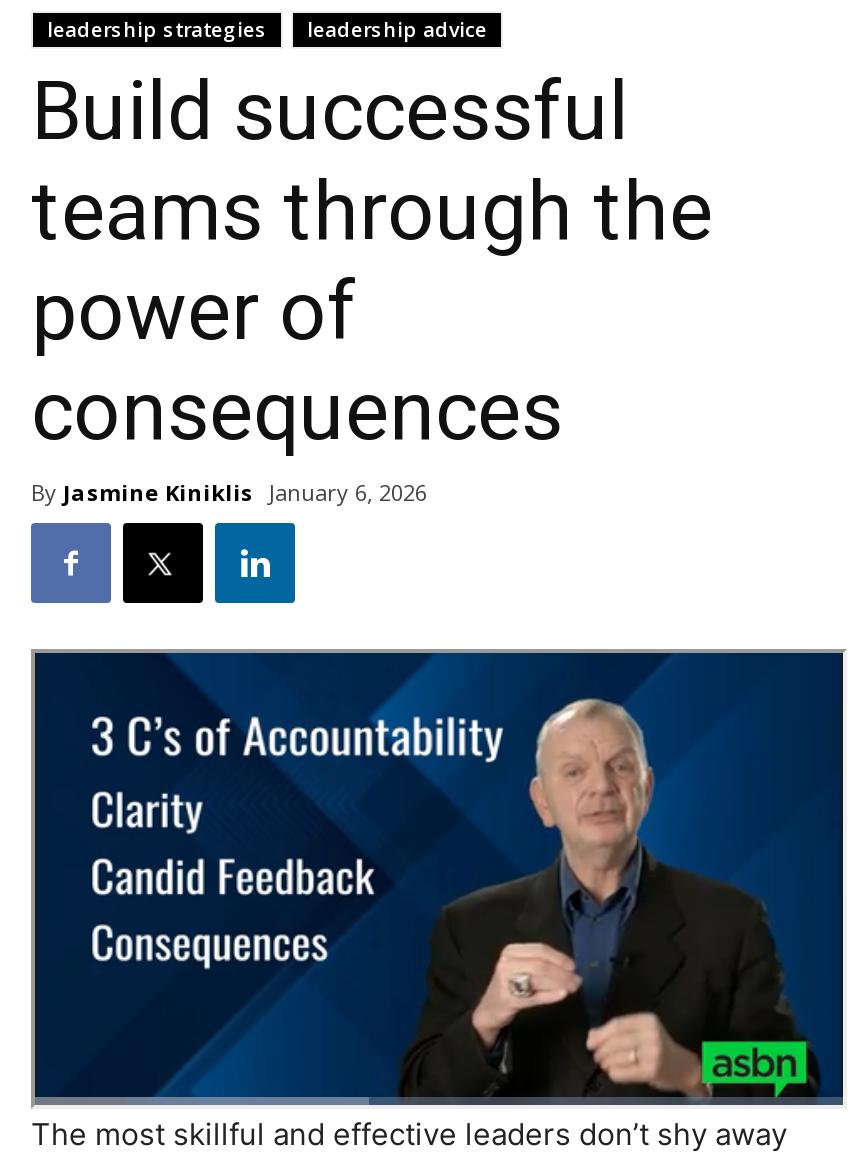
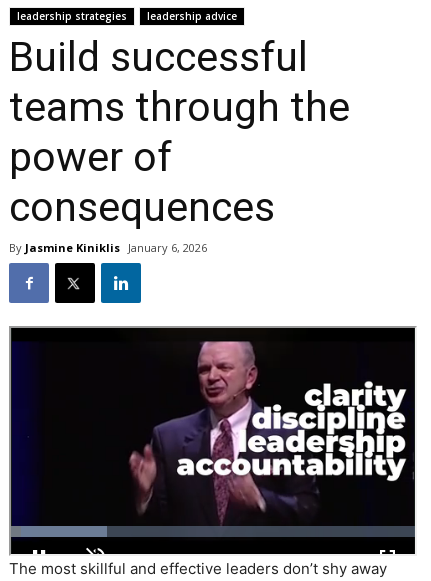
[35,651,843,1107] [image] -> [11,327,415,555] [image]

